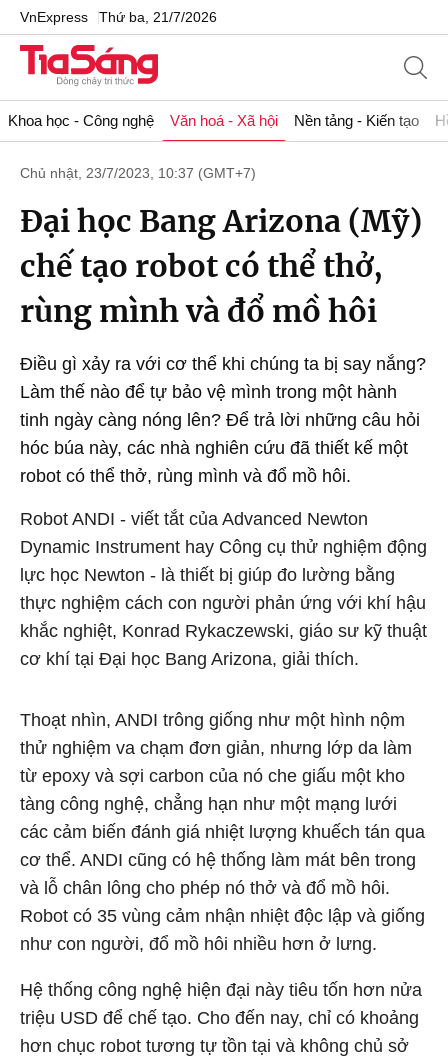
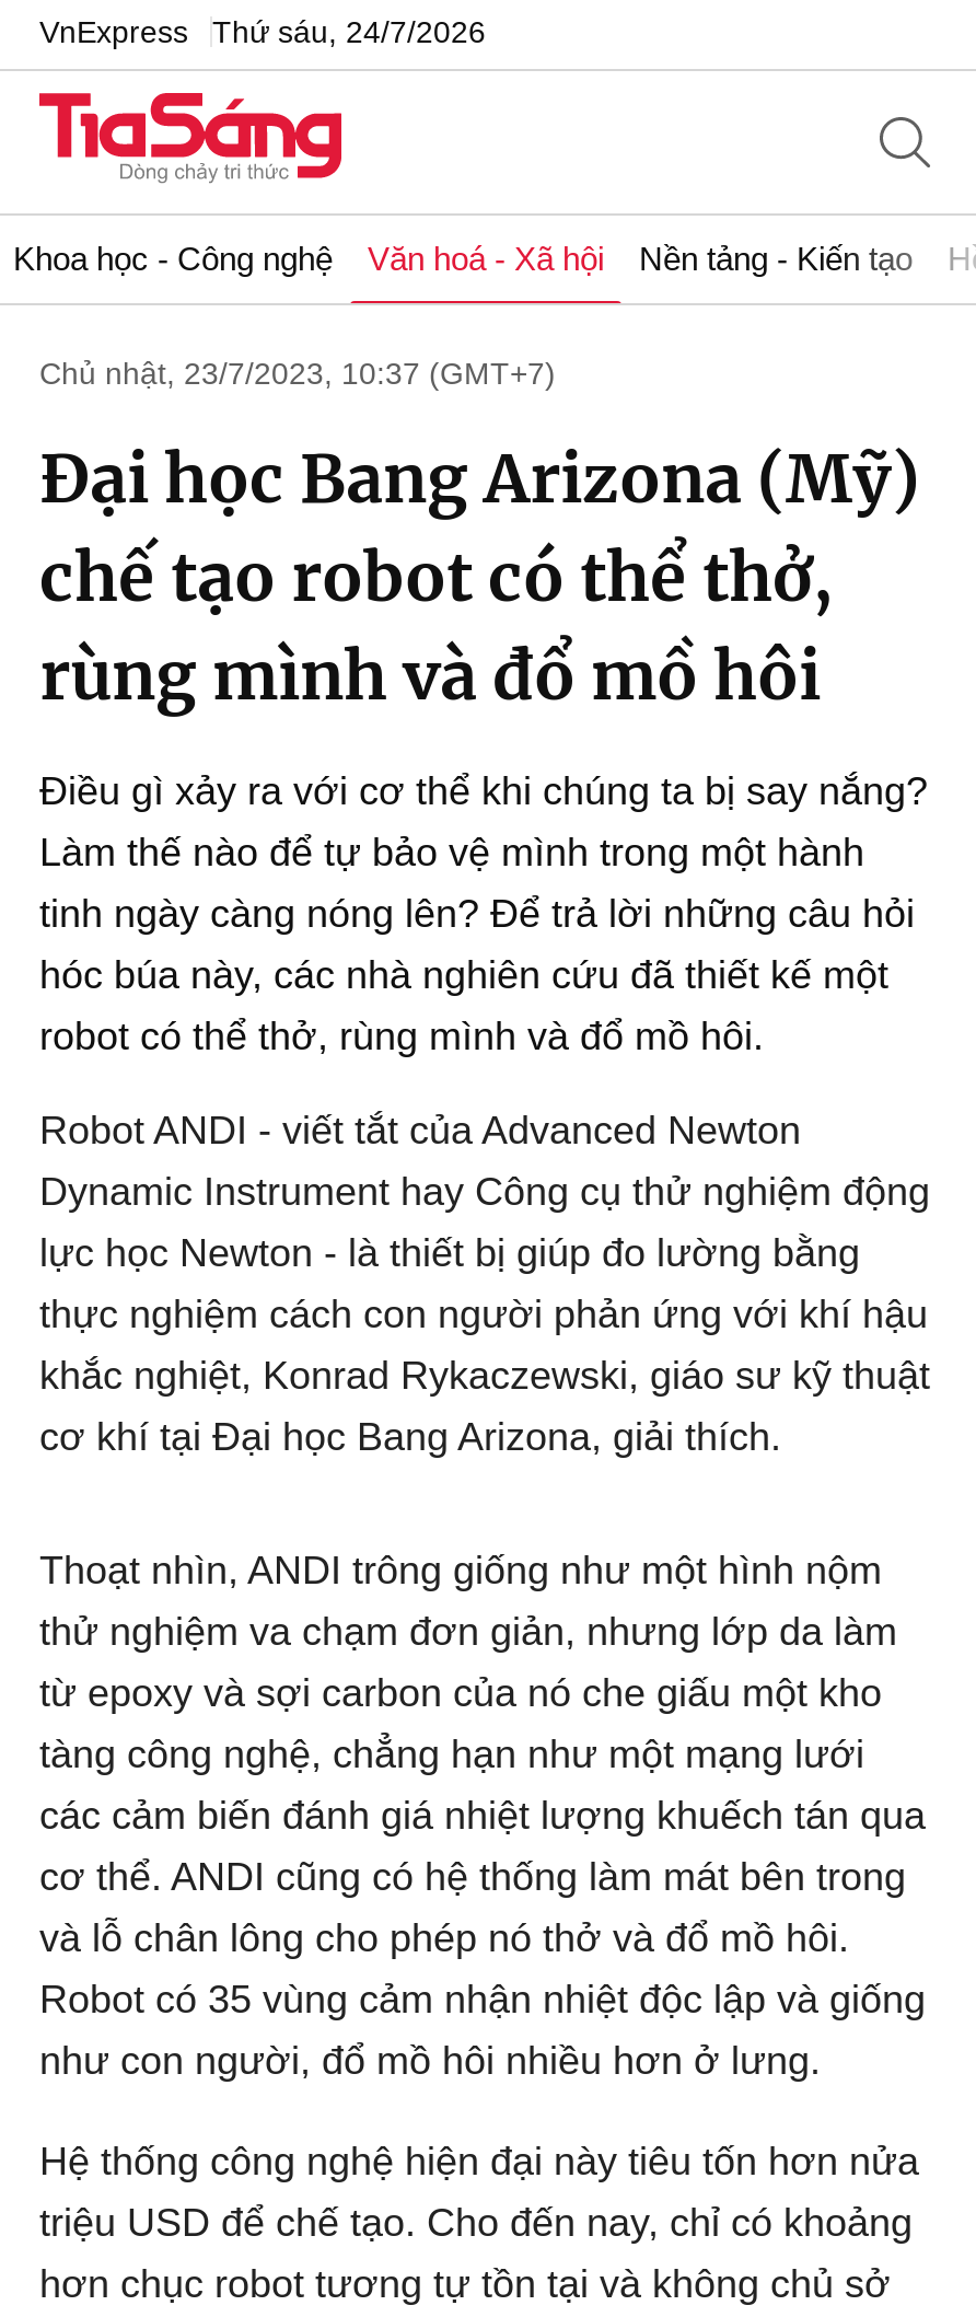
[20,8,217,24] VnExpress Thứ ba, 21/7/2026 -> [39,13,486,48] VnExpress Thứ sáu, 24/7/2026

